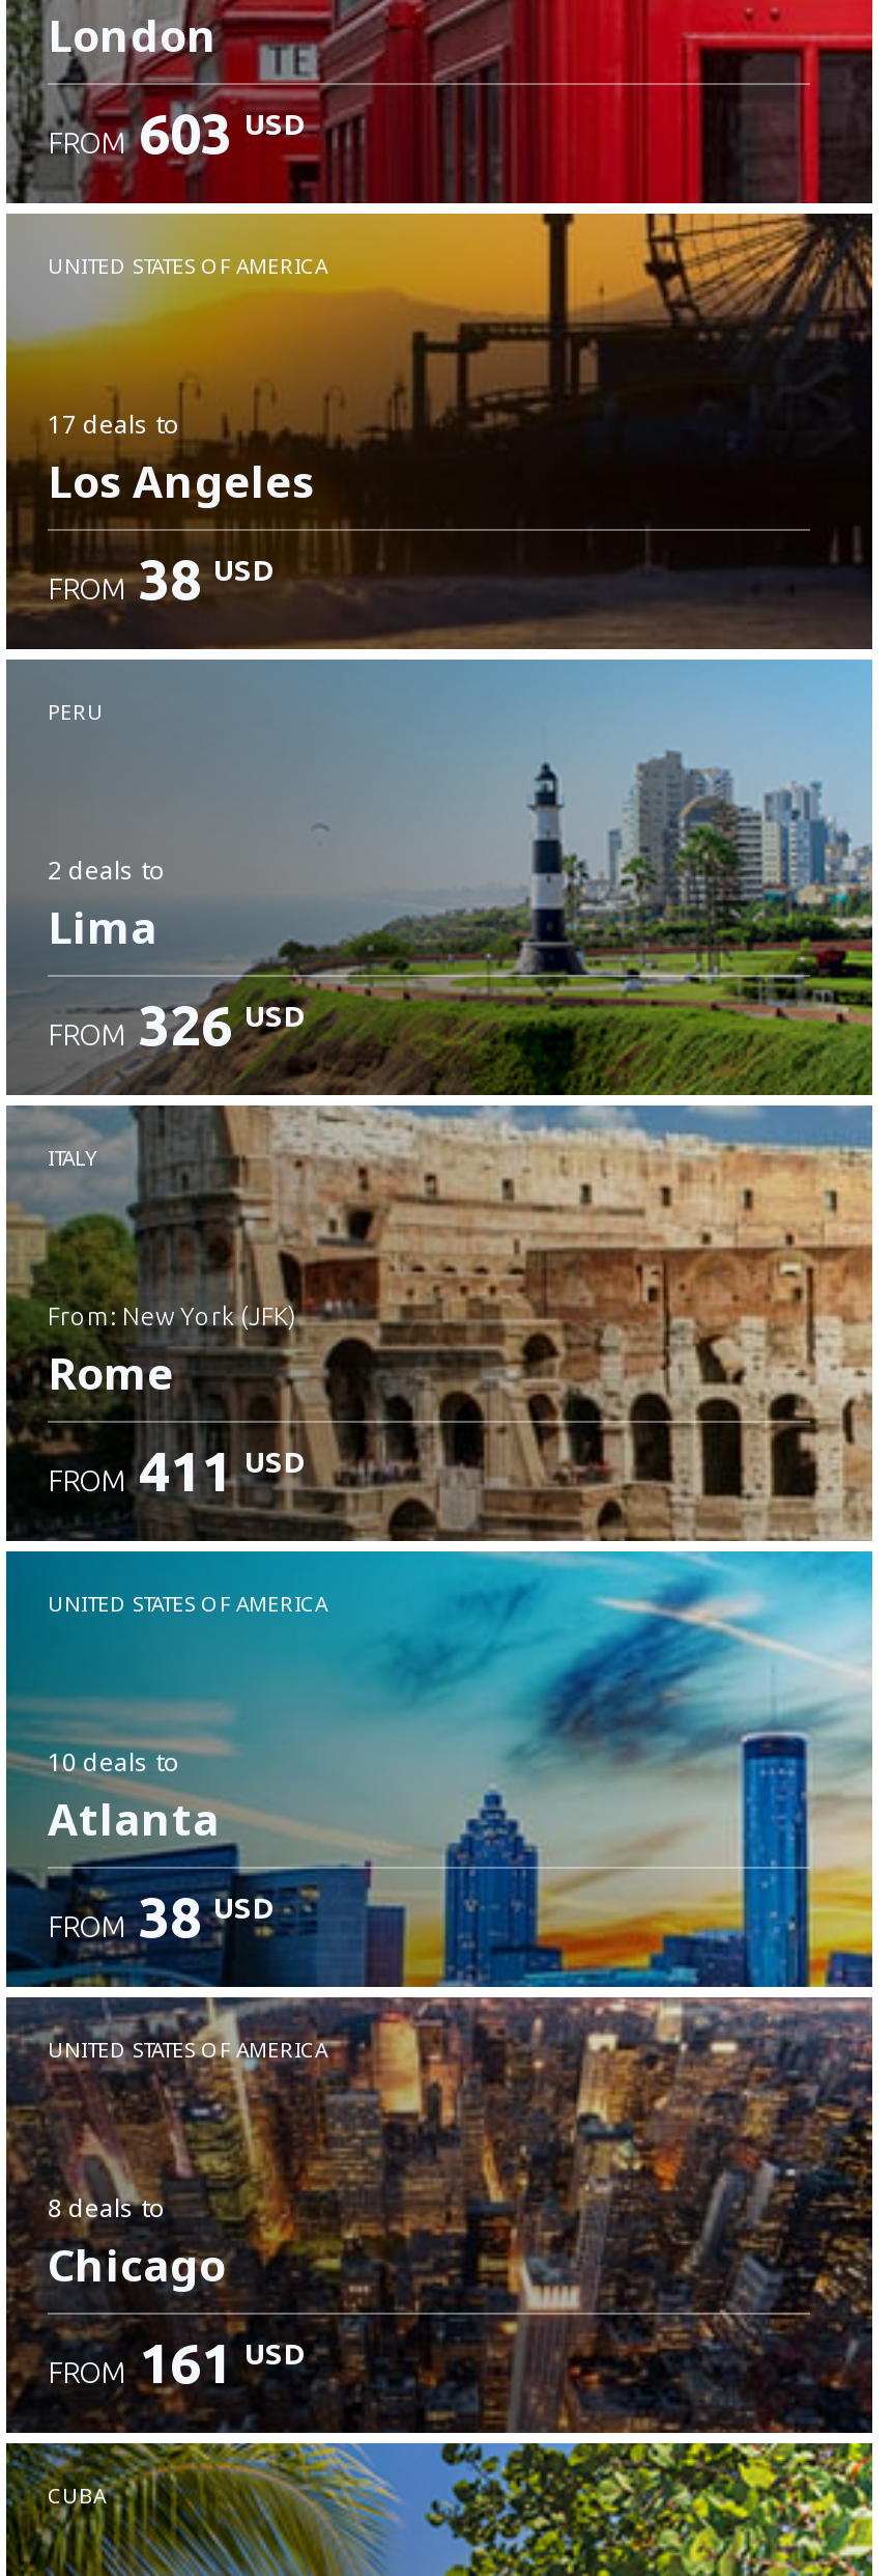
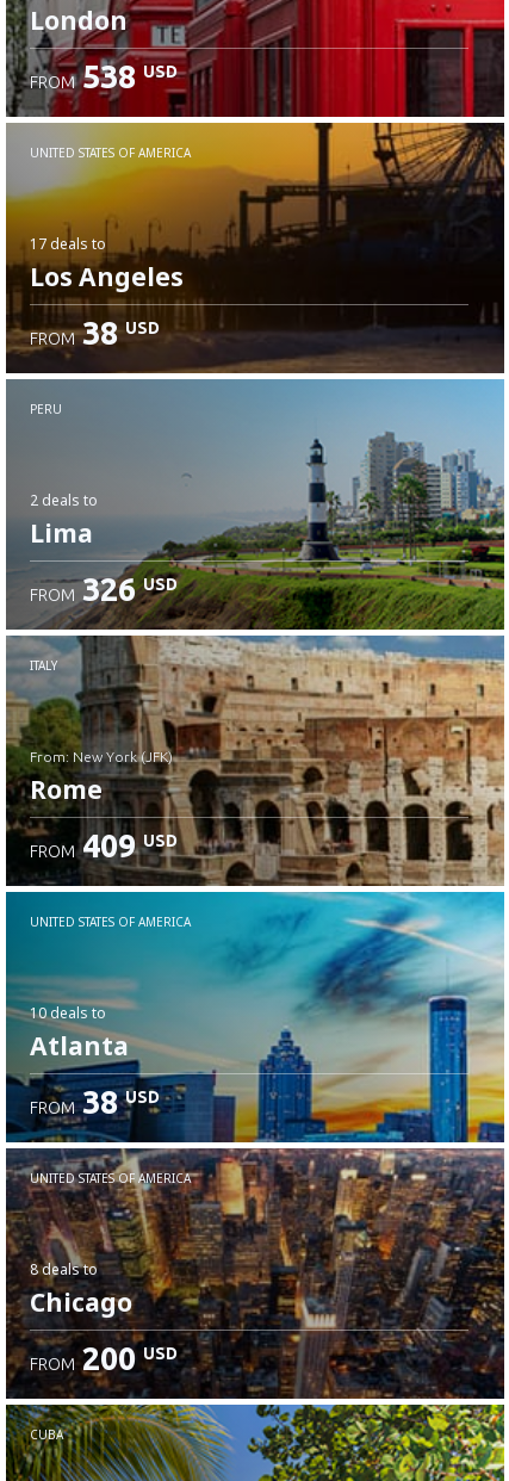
[48,102,305,164] FROM 603 USD -> [30,58,178,94] FROM 538 USD
[48,1439,305,1502] FROM 411 USD -> [30,828,178,863] FROM 409 USD
[48,2331,305,2393] FROM 161 USD -> [30,1340,178,1376] FROM 200 USD

